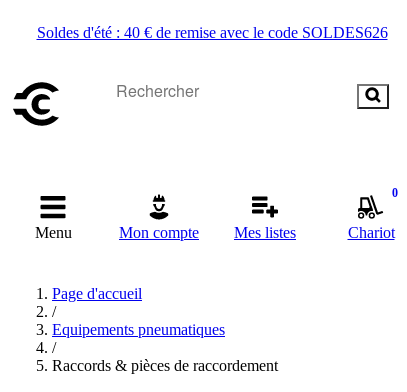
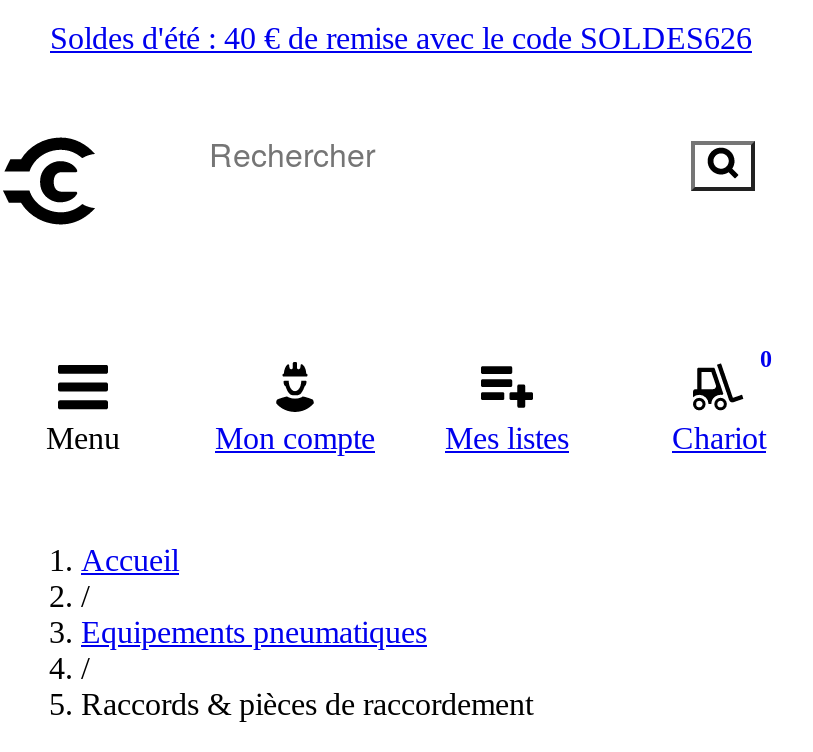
[52,285,142,302] Page d'accueil -> [81,543,179,577] Accueil

